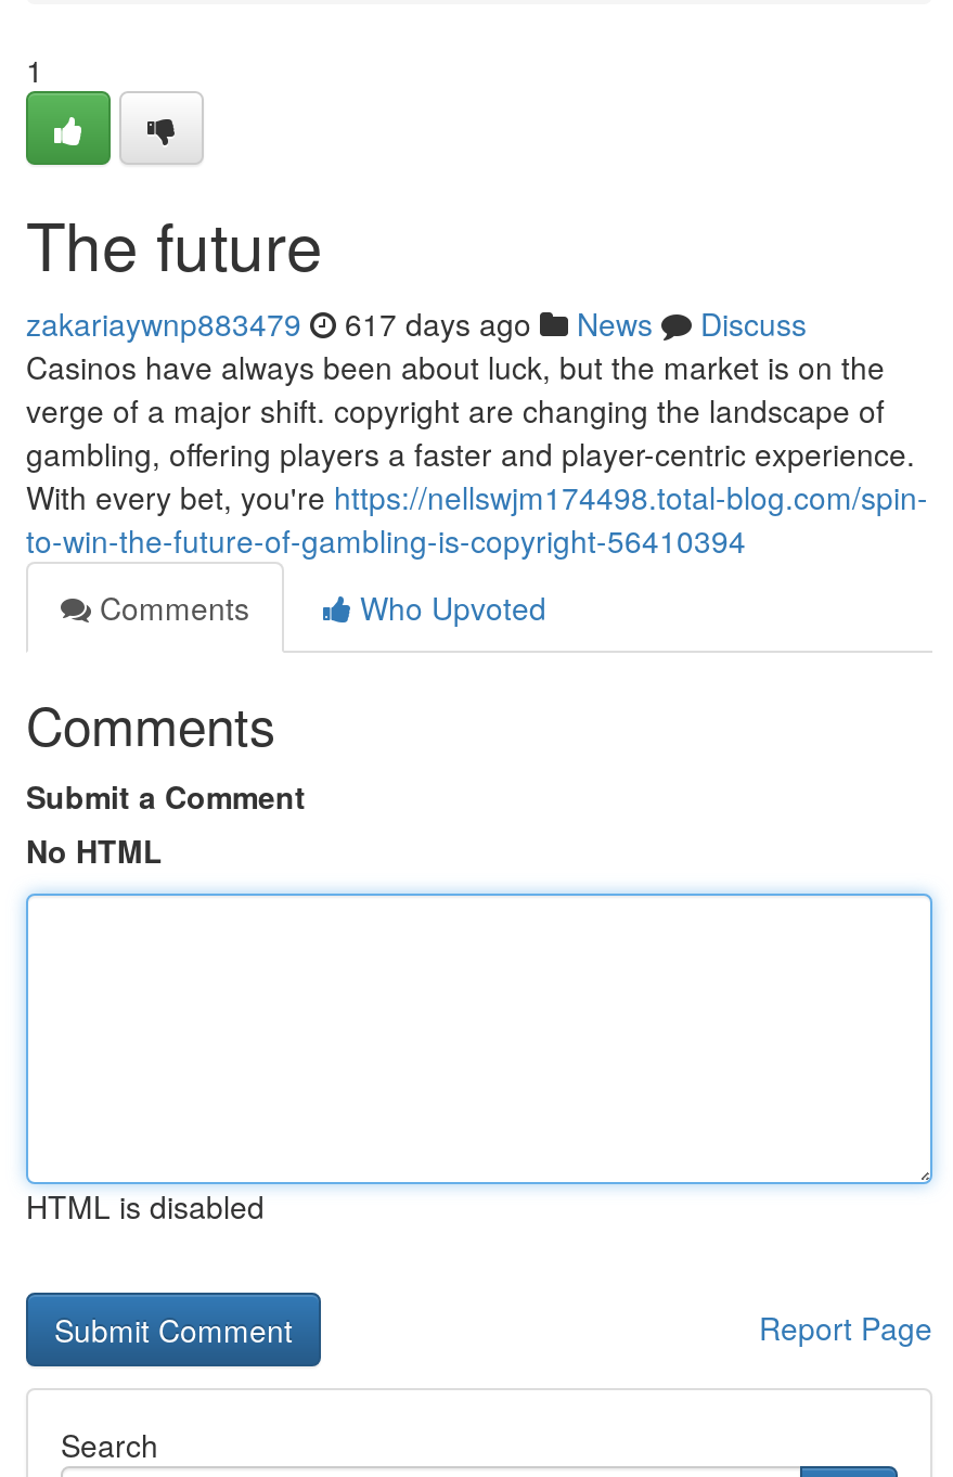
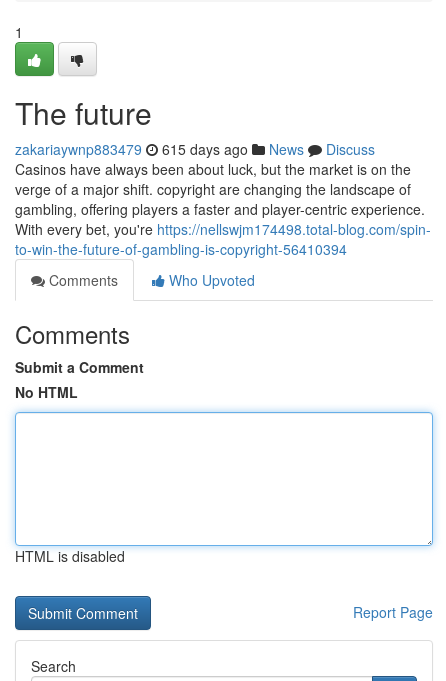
[26,301,807,345] zakariaywnp883479 617 days ago News Discuss -> [15,139,375,159] zakariaywnp883479 615 days ago News Discuss

